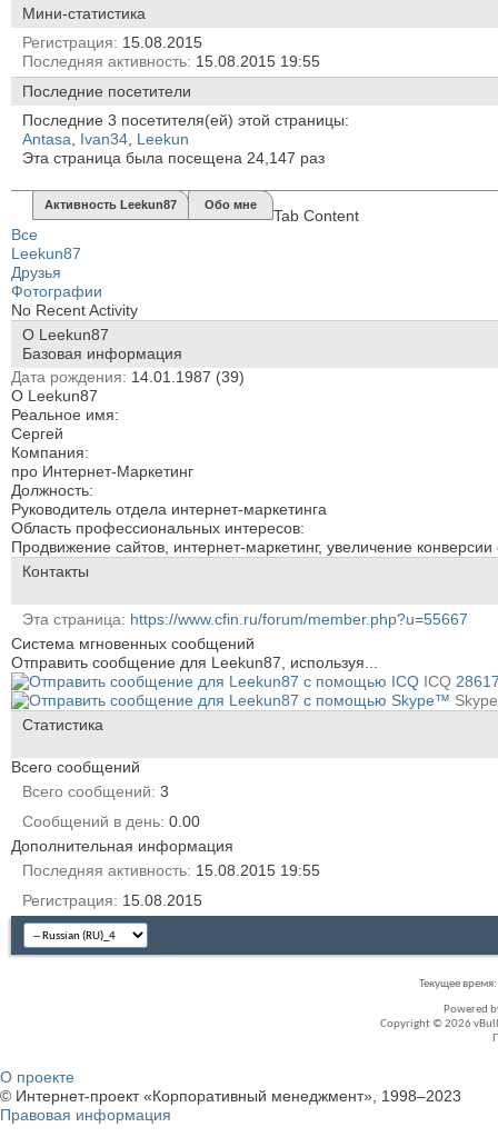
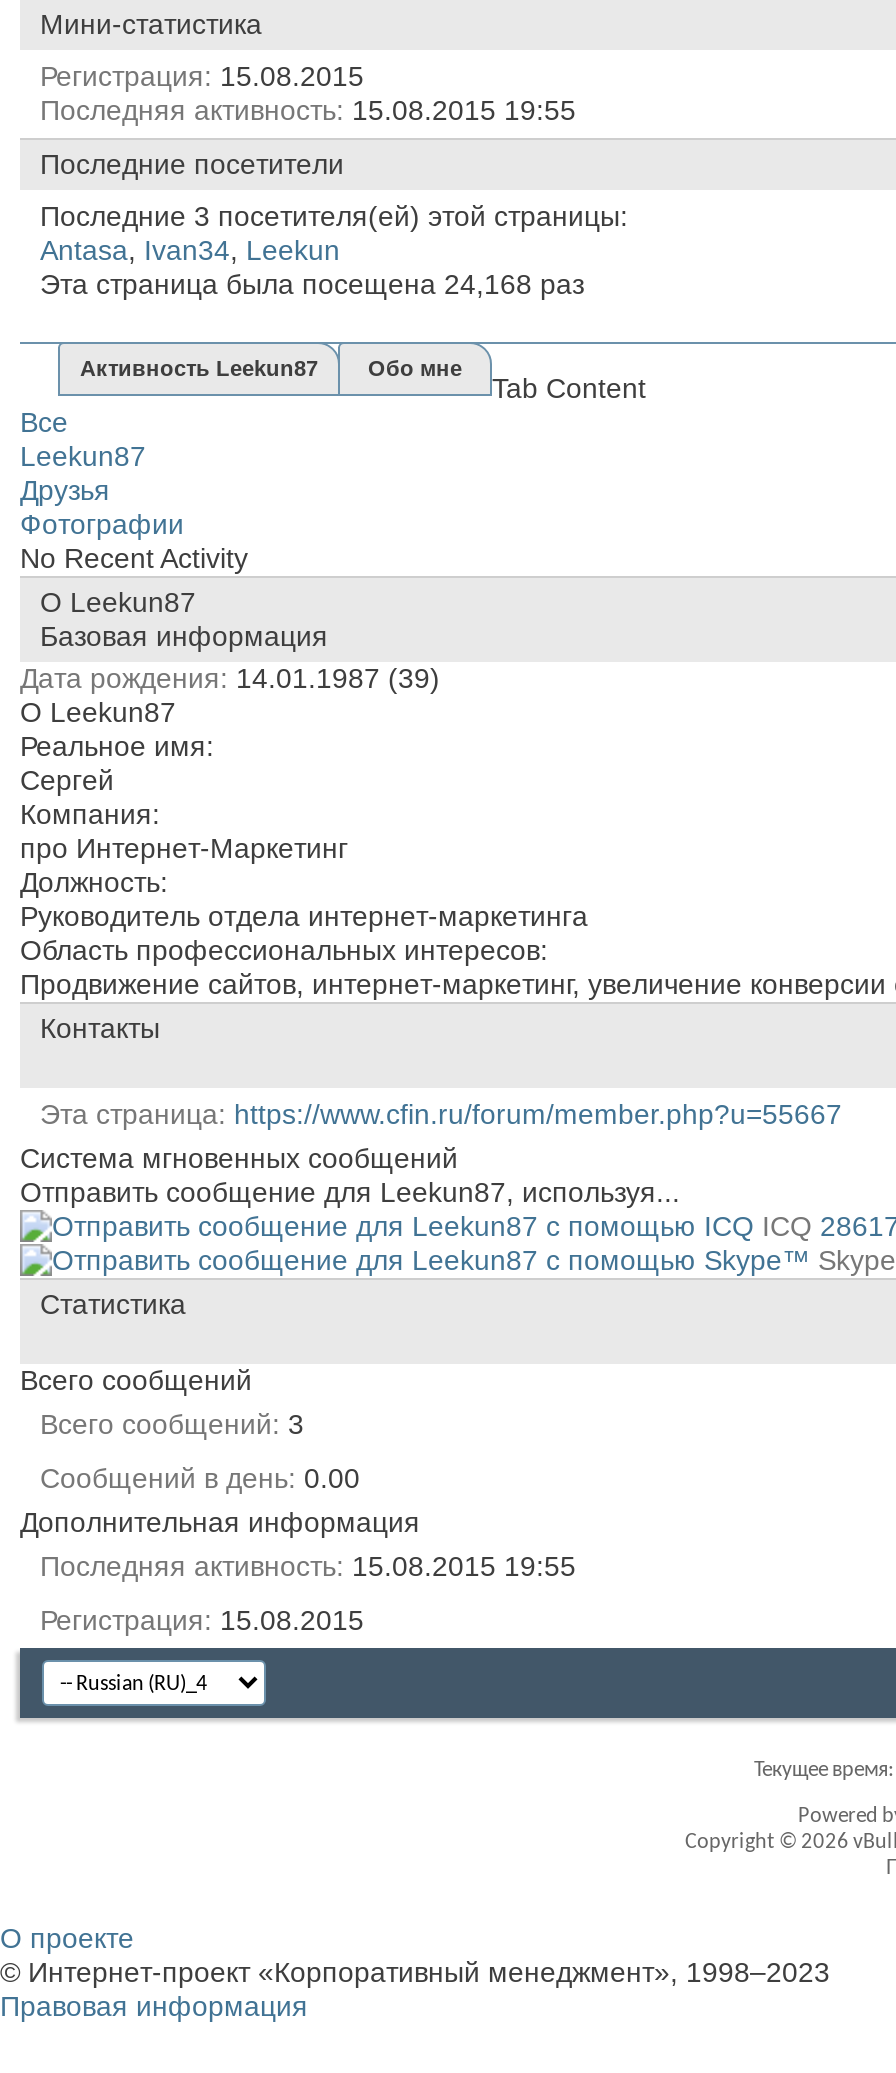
[22,149,325,167] Эта страница была посещена 24,147 раз -> [40,269,584,301] Эта страница была посещена 24,168 раз

